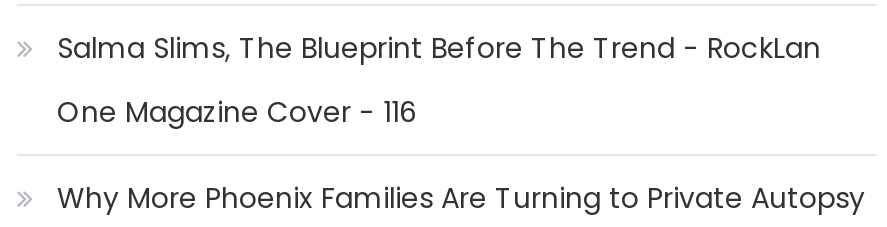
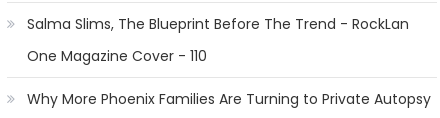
[57,92,417,132] One Magazine Cover - 116 -> [27,46,207,66] One Magazine Cover - 110

